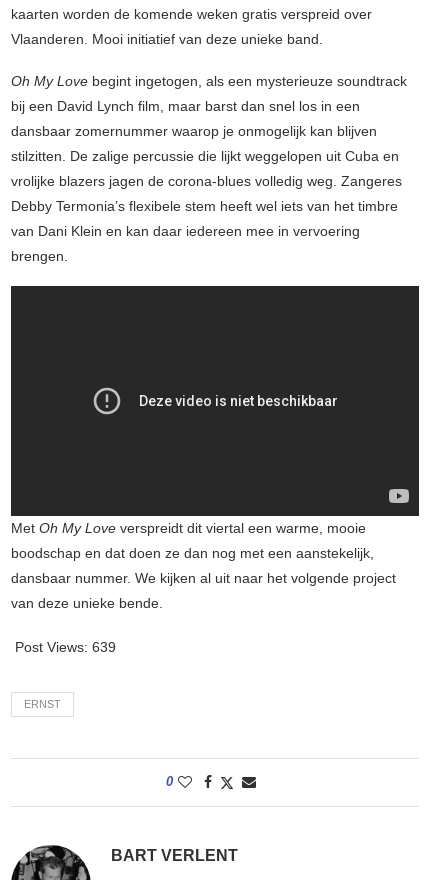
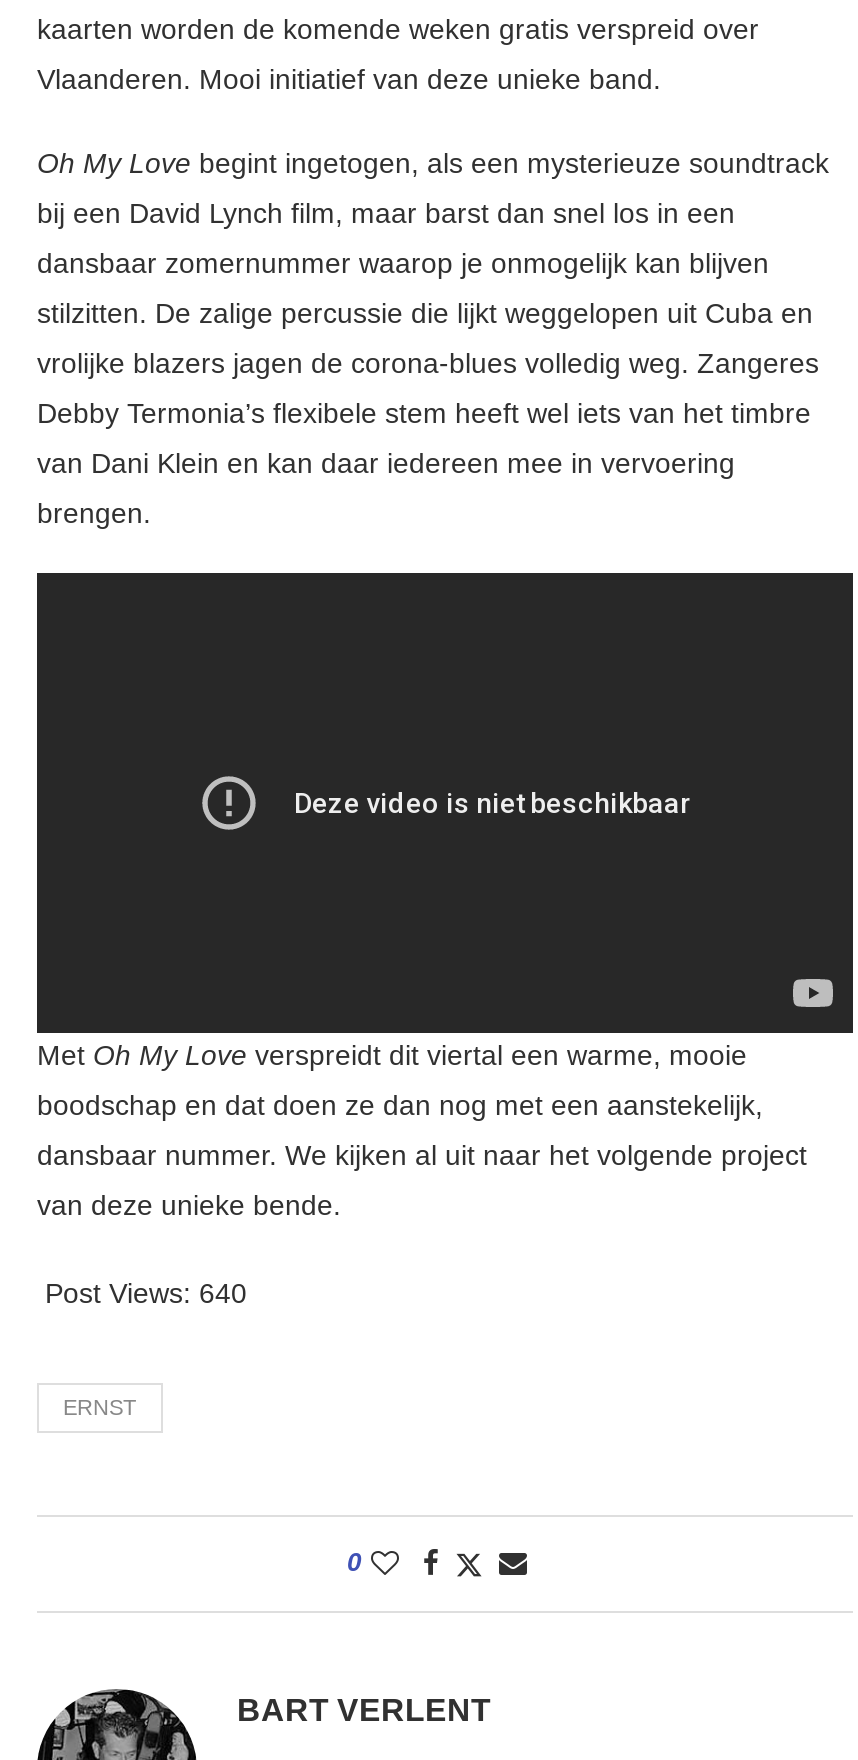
[15,639,116,655] Post Views: 639 -> [45,1277,247,1309] Post Views: 640

